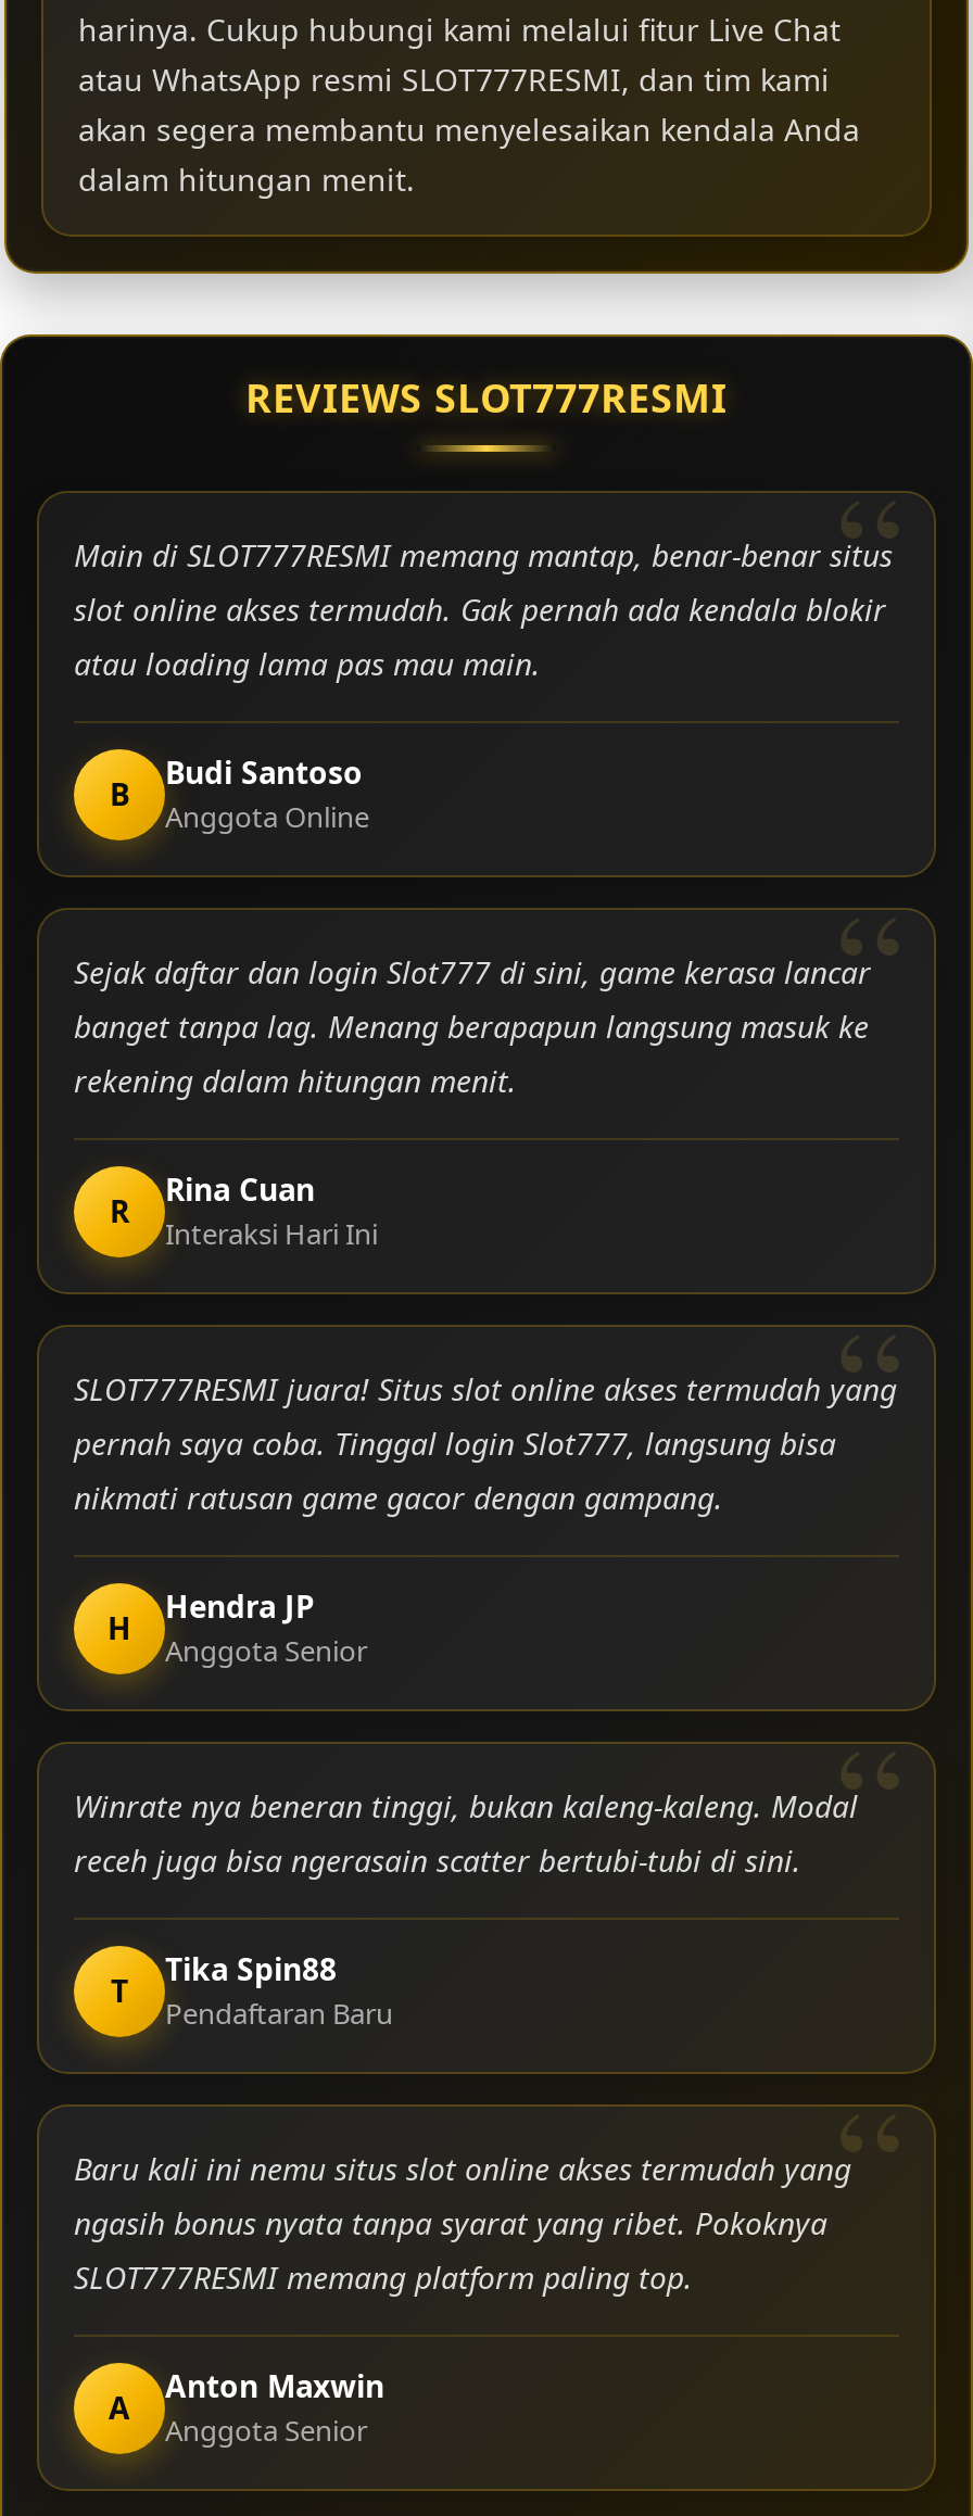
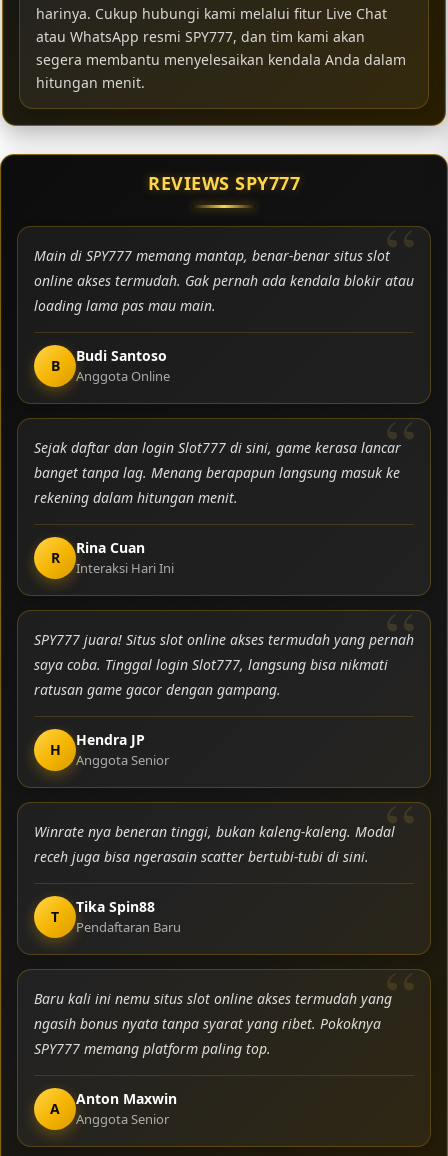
[78,58,860,199] atau WhatsApp resmi SLOT777RESMI, dan tim kami | akan segera membantu menyelesaikan kendala Anda | dalam hitungan menit. -> [36,27,406,92] atau WhatsApp resmi SPY777, dan tim kami akan | segera membantu menyelesaikan kendala Anda dalam | hitungan menit.
[245,371,728,423] REVIEWS SLOT777RESMI -> [148,171,300,195] REVIEWS SPY777
[74,533,893,683] Main di SLOT777RESMI memang mantap, benar-benar situs | slot online akses termudah. Gak pernah ada kendala blokir | atau loading lama pas mau main. -> [34,246,414,315] Main di SPY777 memang mantap, benar-benar situs slot | online akses termudah. Gak pernah ada kendala blokir atau | loading lama pas mau main.
[74,1367,897,1517] SLOT777RESMI juara! Situs slot online akses termudah yang | pernah saya coba. Tinggal login Slot777, langsung bisa | nikmati ratusan game gacor dengan gampang. -> [34,630,414,699] SPY777 juara! Situs slot online akses termudah yang pernah | saya coba. Tinggal login Slot777, langsung bisa nikmati | ratusan game gacor dengan gampang.
[74,2256,693,2297] SLOT777RESMI memang platform paling top. -> [34,1039,271,1058] SPY777 memang platform paling top.

